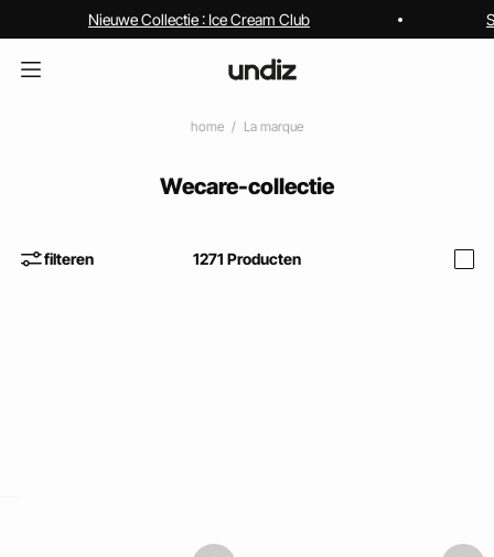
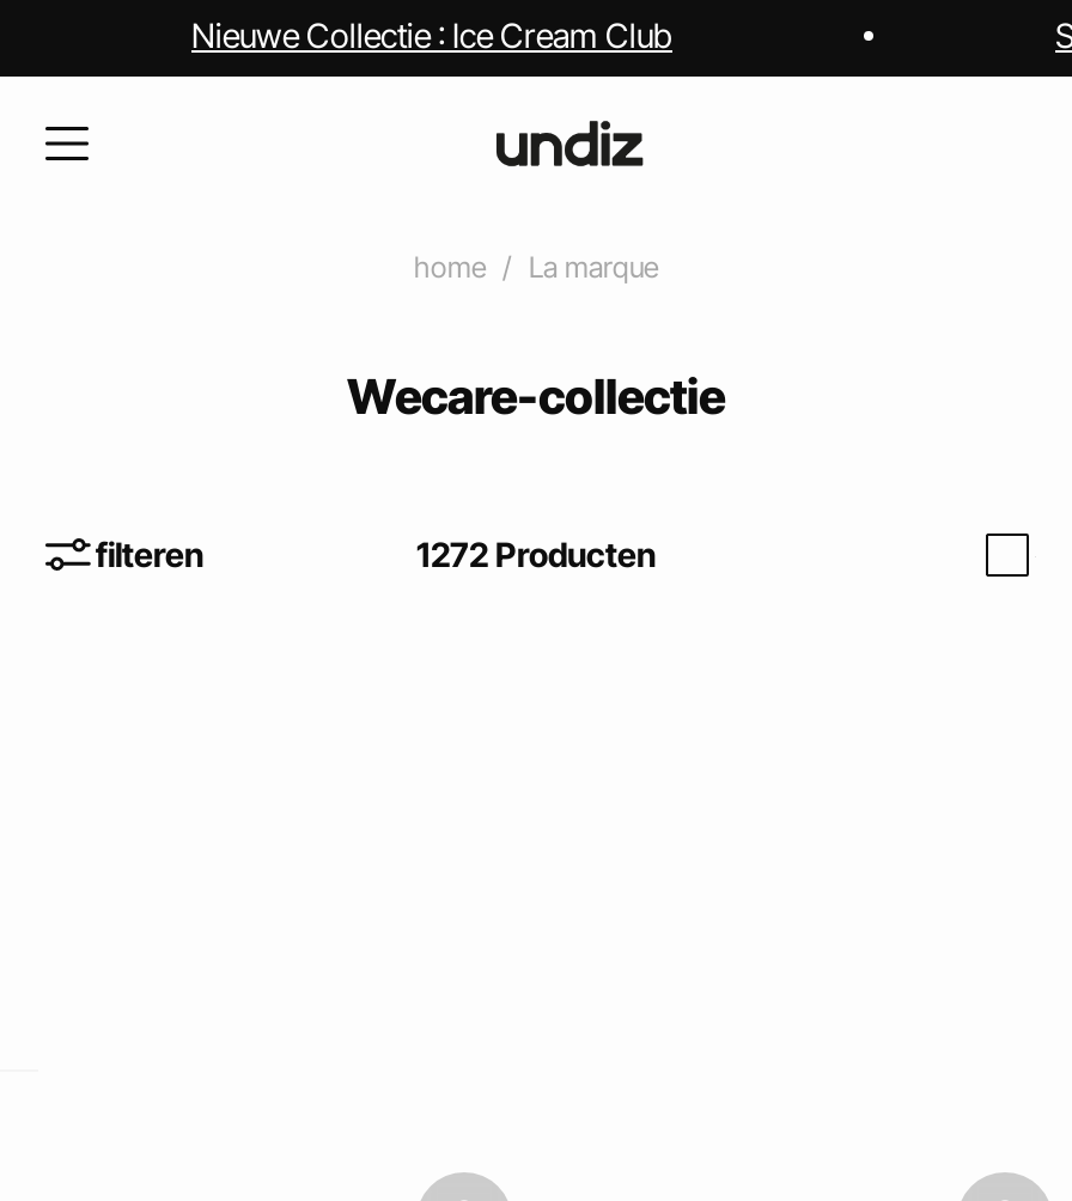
[193,249,301,268] 1271 Producten -> [416,534,656,574] 1272 Producten

